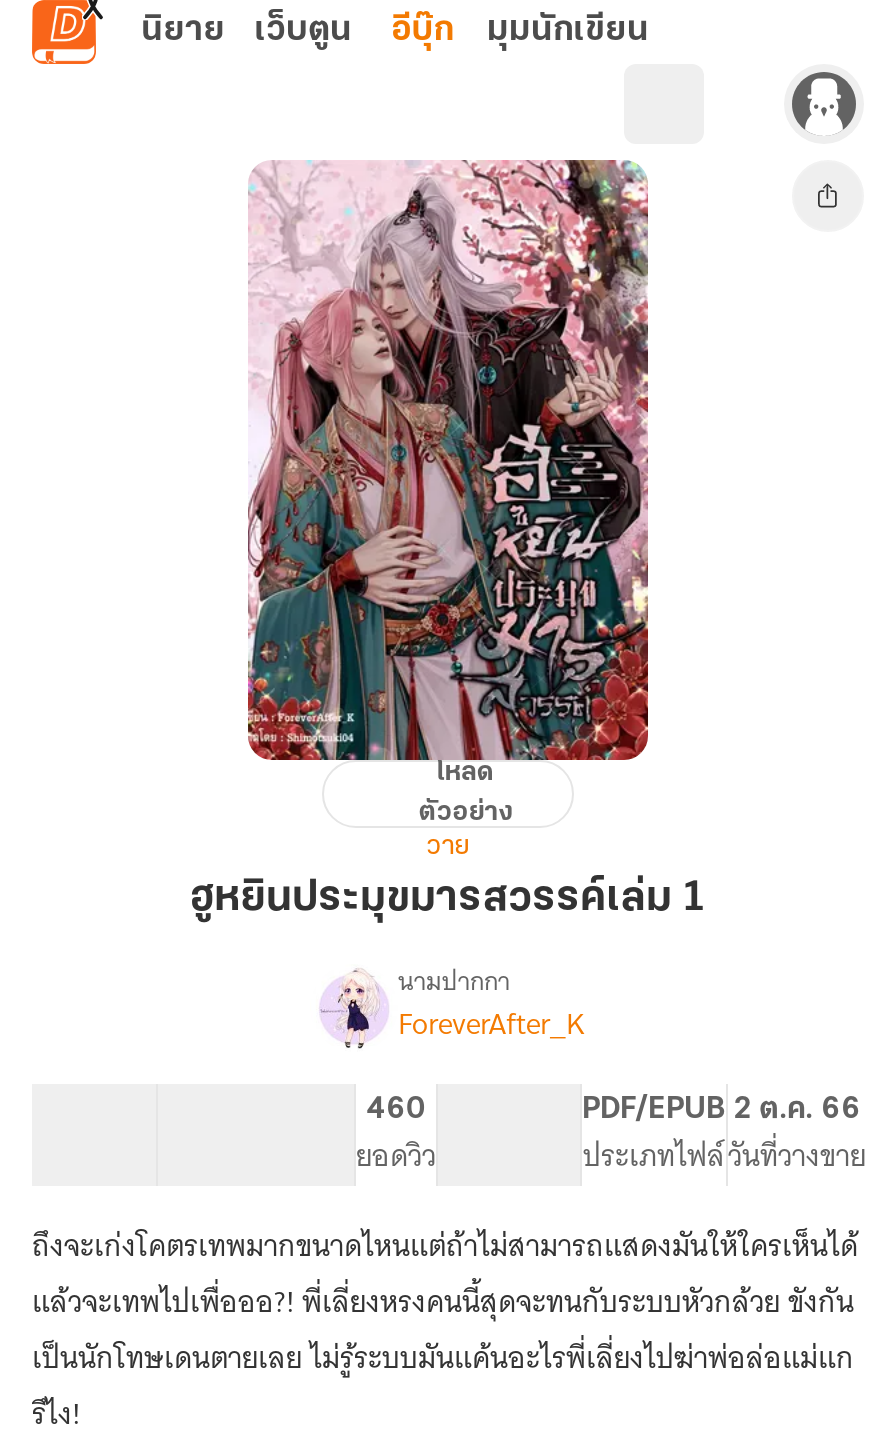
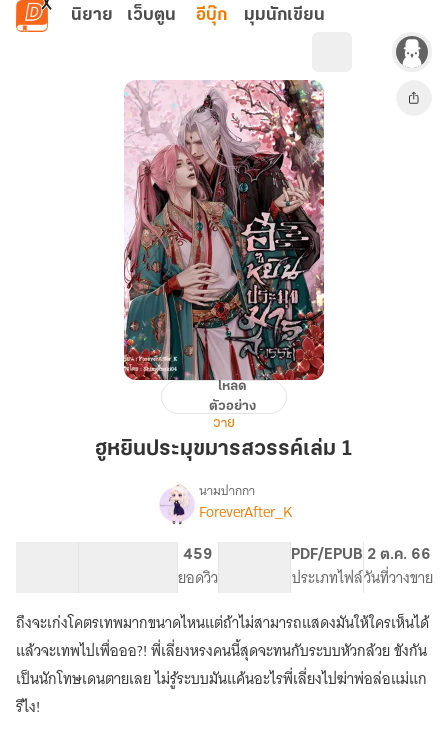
[366,1094,426,1126] 460 -> [183,547,213,563] 459

